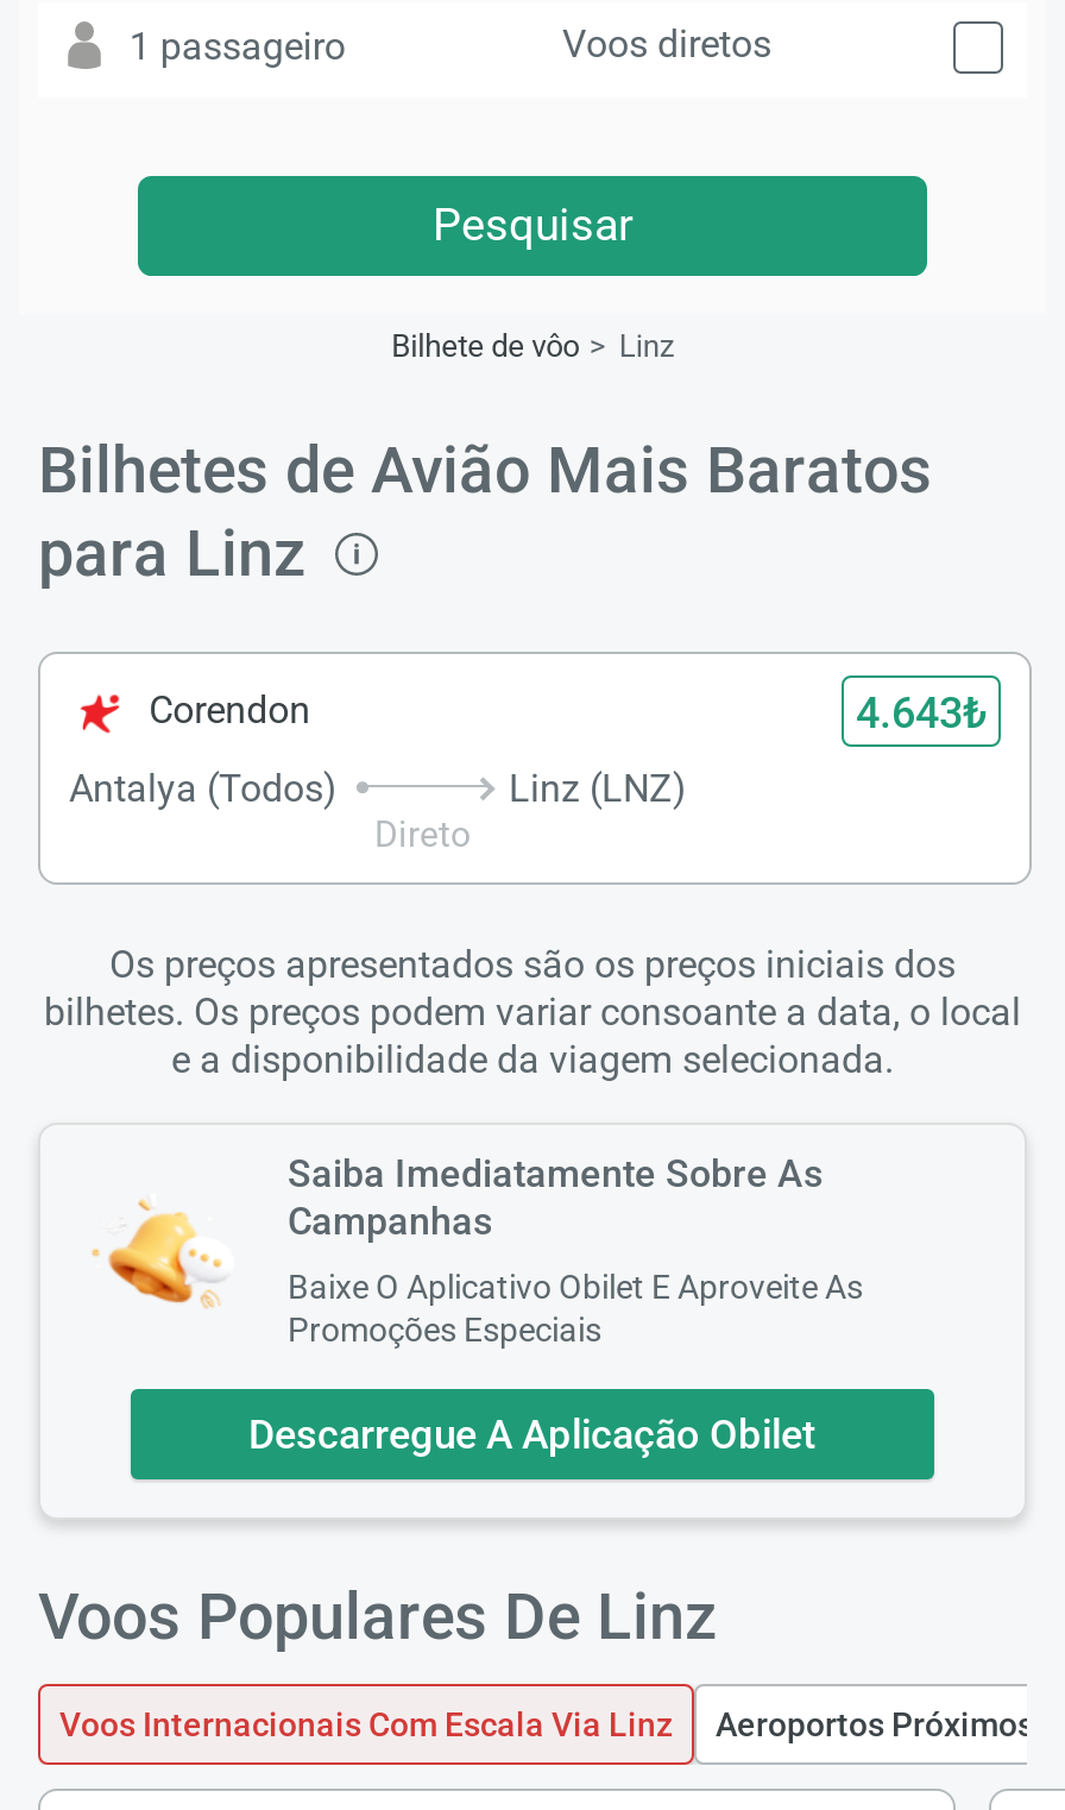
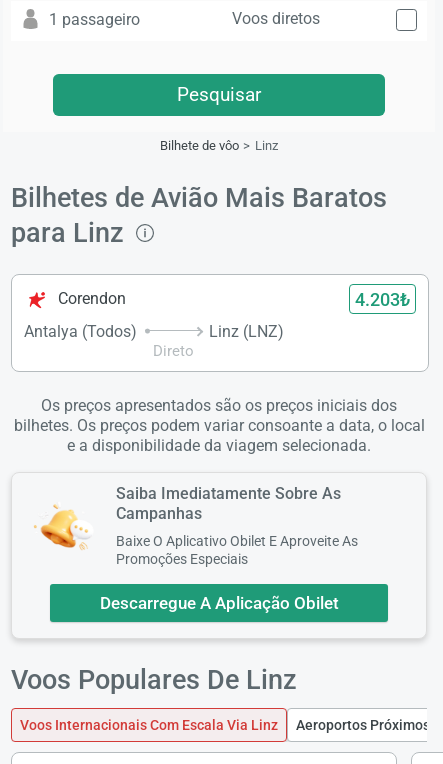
[856,687,987,737] 4.643₺ -> [355,289,410,310] 4.203₺

